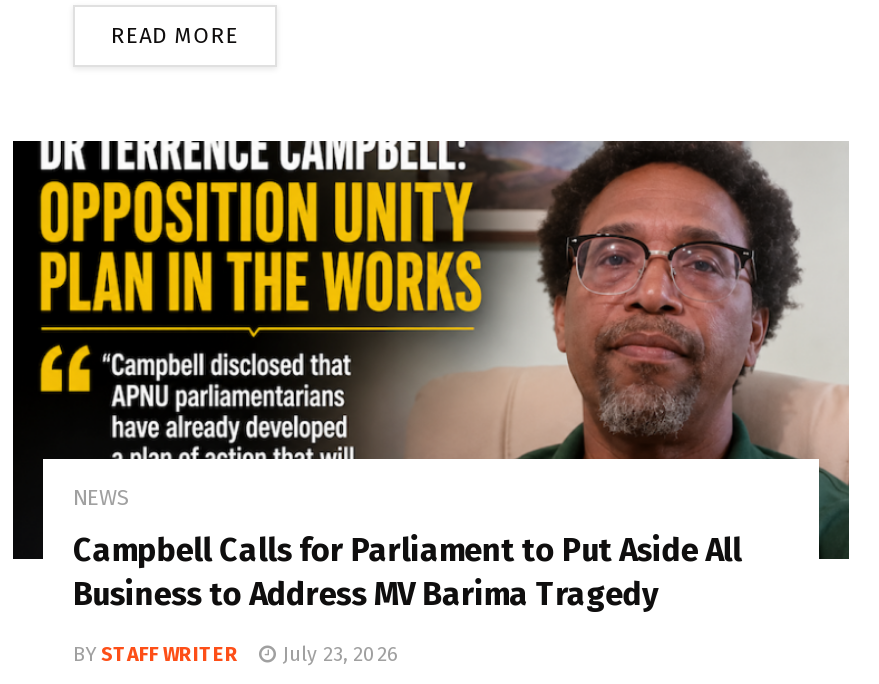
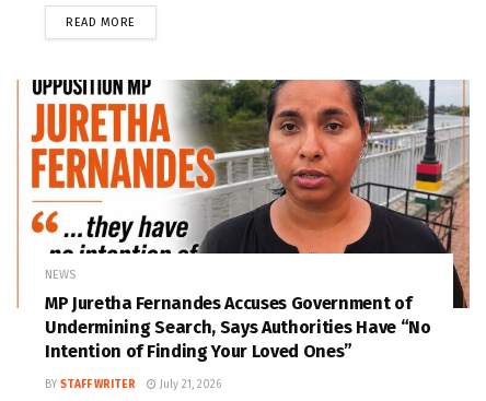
[11,138,851,613] [image] | Campbell Calls for Parliament to Put Aside All | Business to Address MV Barima Tragedy -> [12,79,471,362] [image] | MP Juretha Fernandes Accuses Government of | Undermining Search, Says Authorities Have “No | Intention of Finding Your Loved Ones”
[73,643,397,667] BY STAFF WRITER July 23, 2026 -> [45,378,221,392] BY STAFF WRITER July 21, 2026

